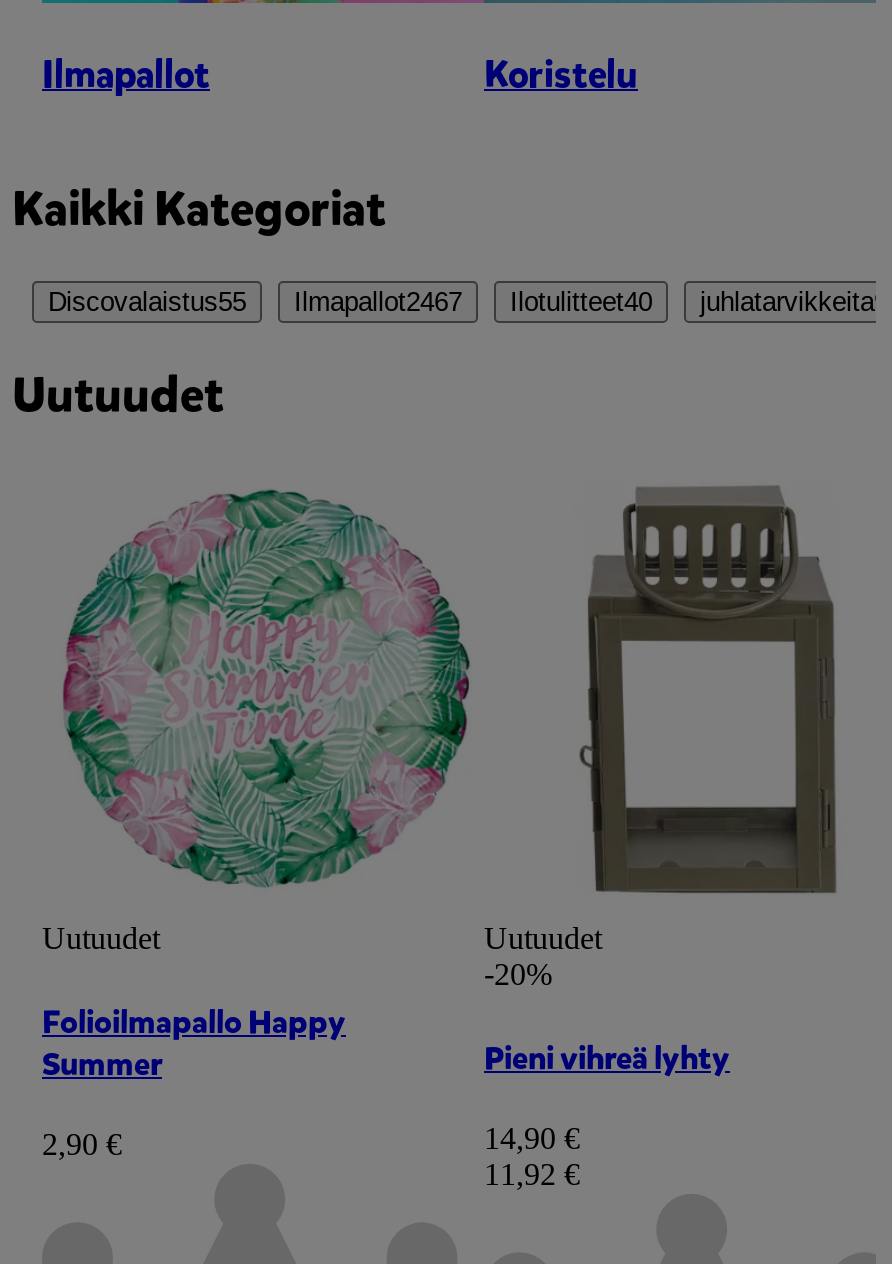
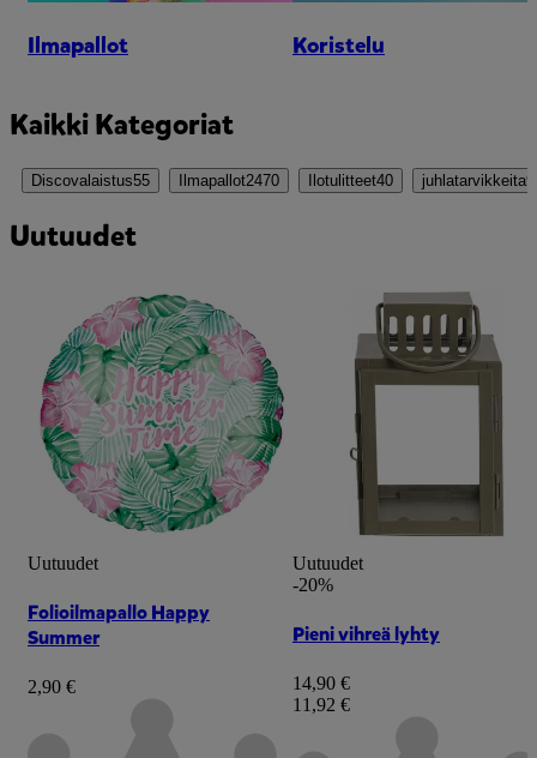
[294,286,462,316] Ilmapallot2467 -> [179,172,279,190] Ilmapallot2470

